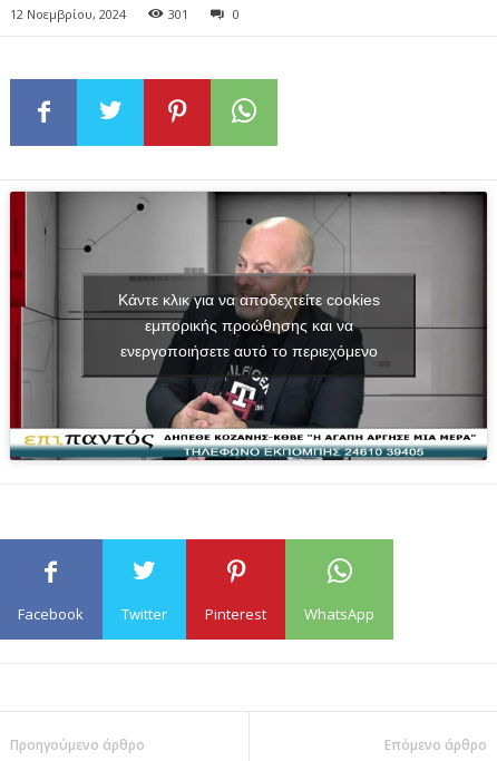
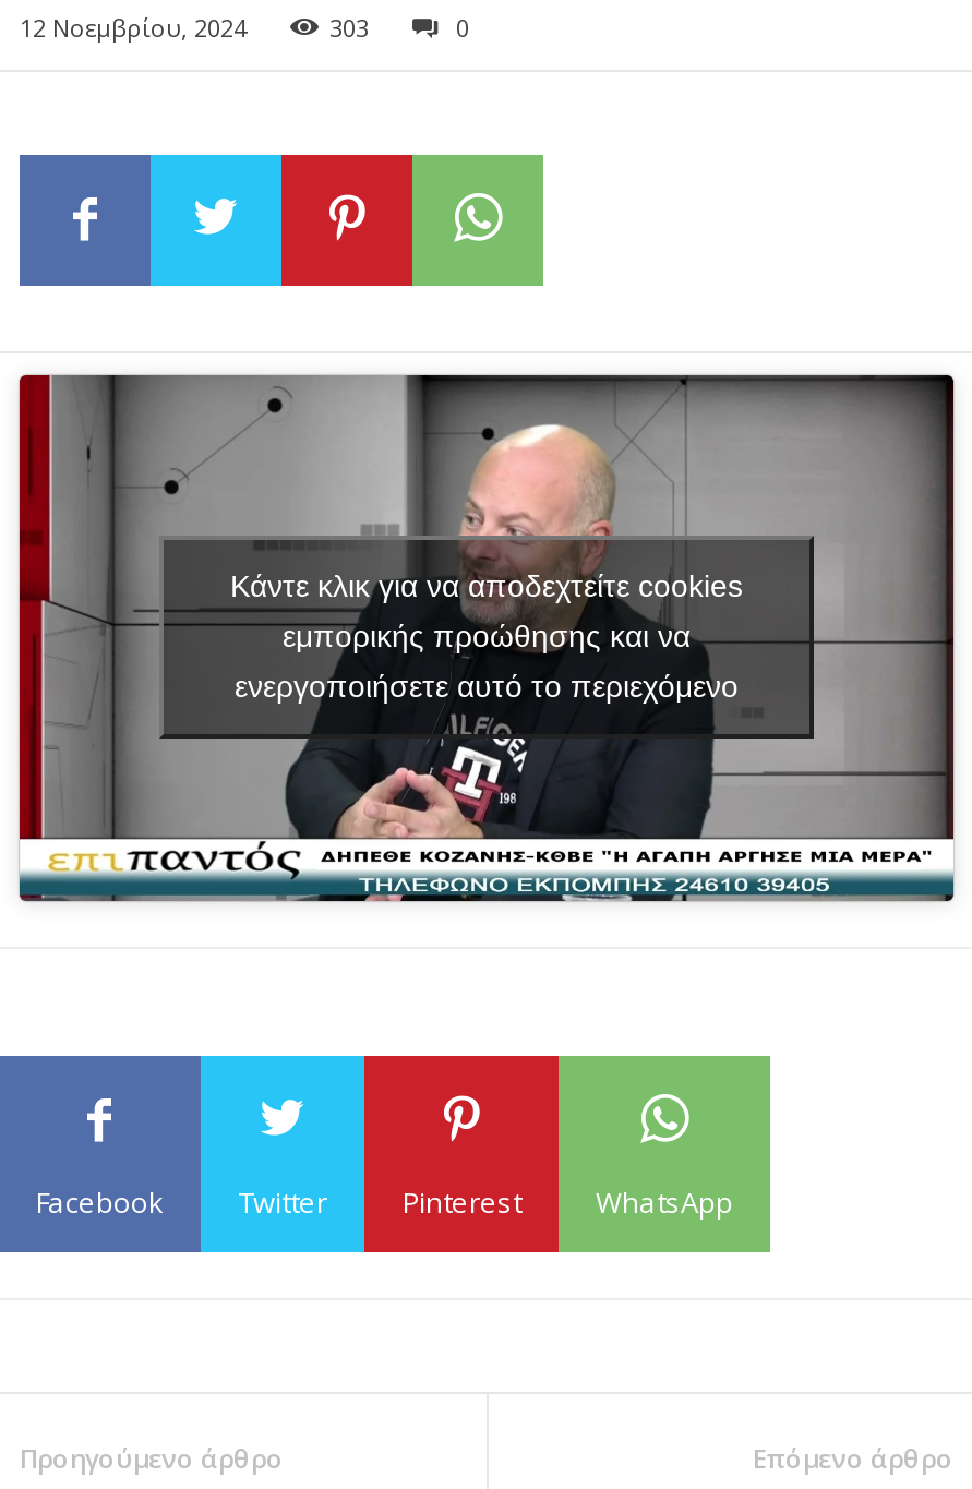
[168,6,188,22] 301 -> [329,11,369,44] 303

